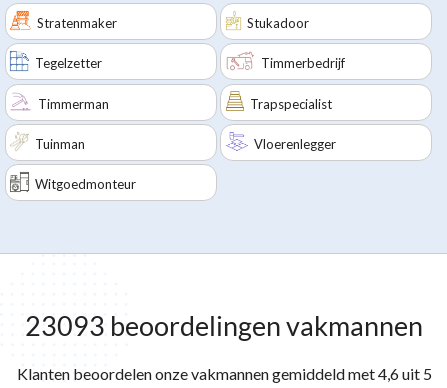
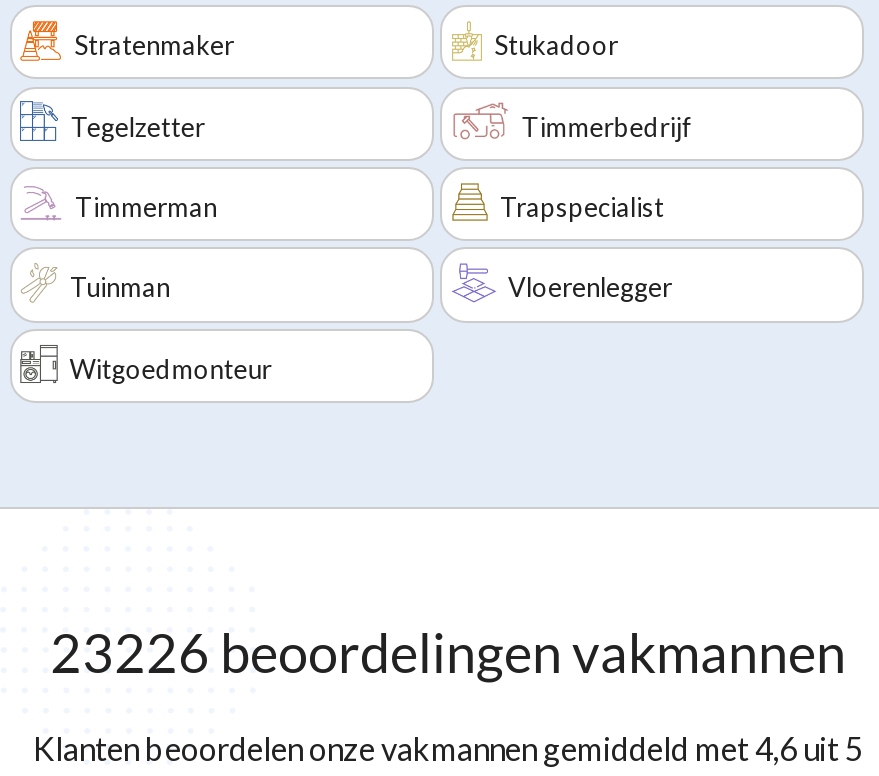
[25,309,423,342] 23093 beoordelingen vakmannen -> [50,618,846,684] 23226 beoordelingen vakmannen

